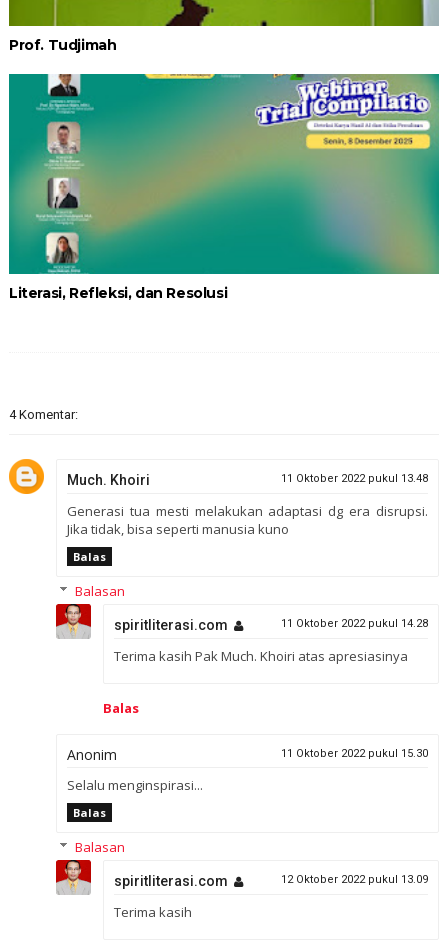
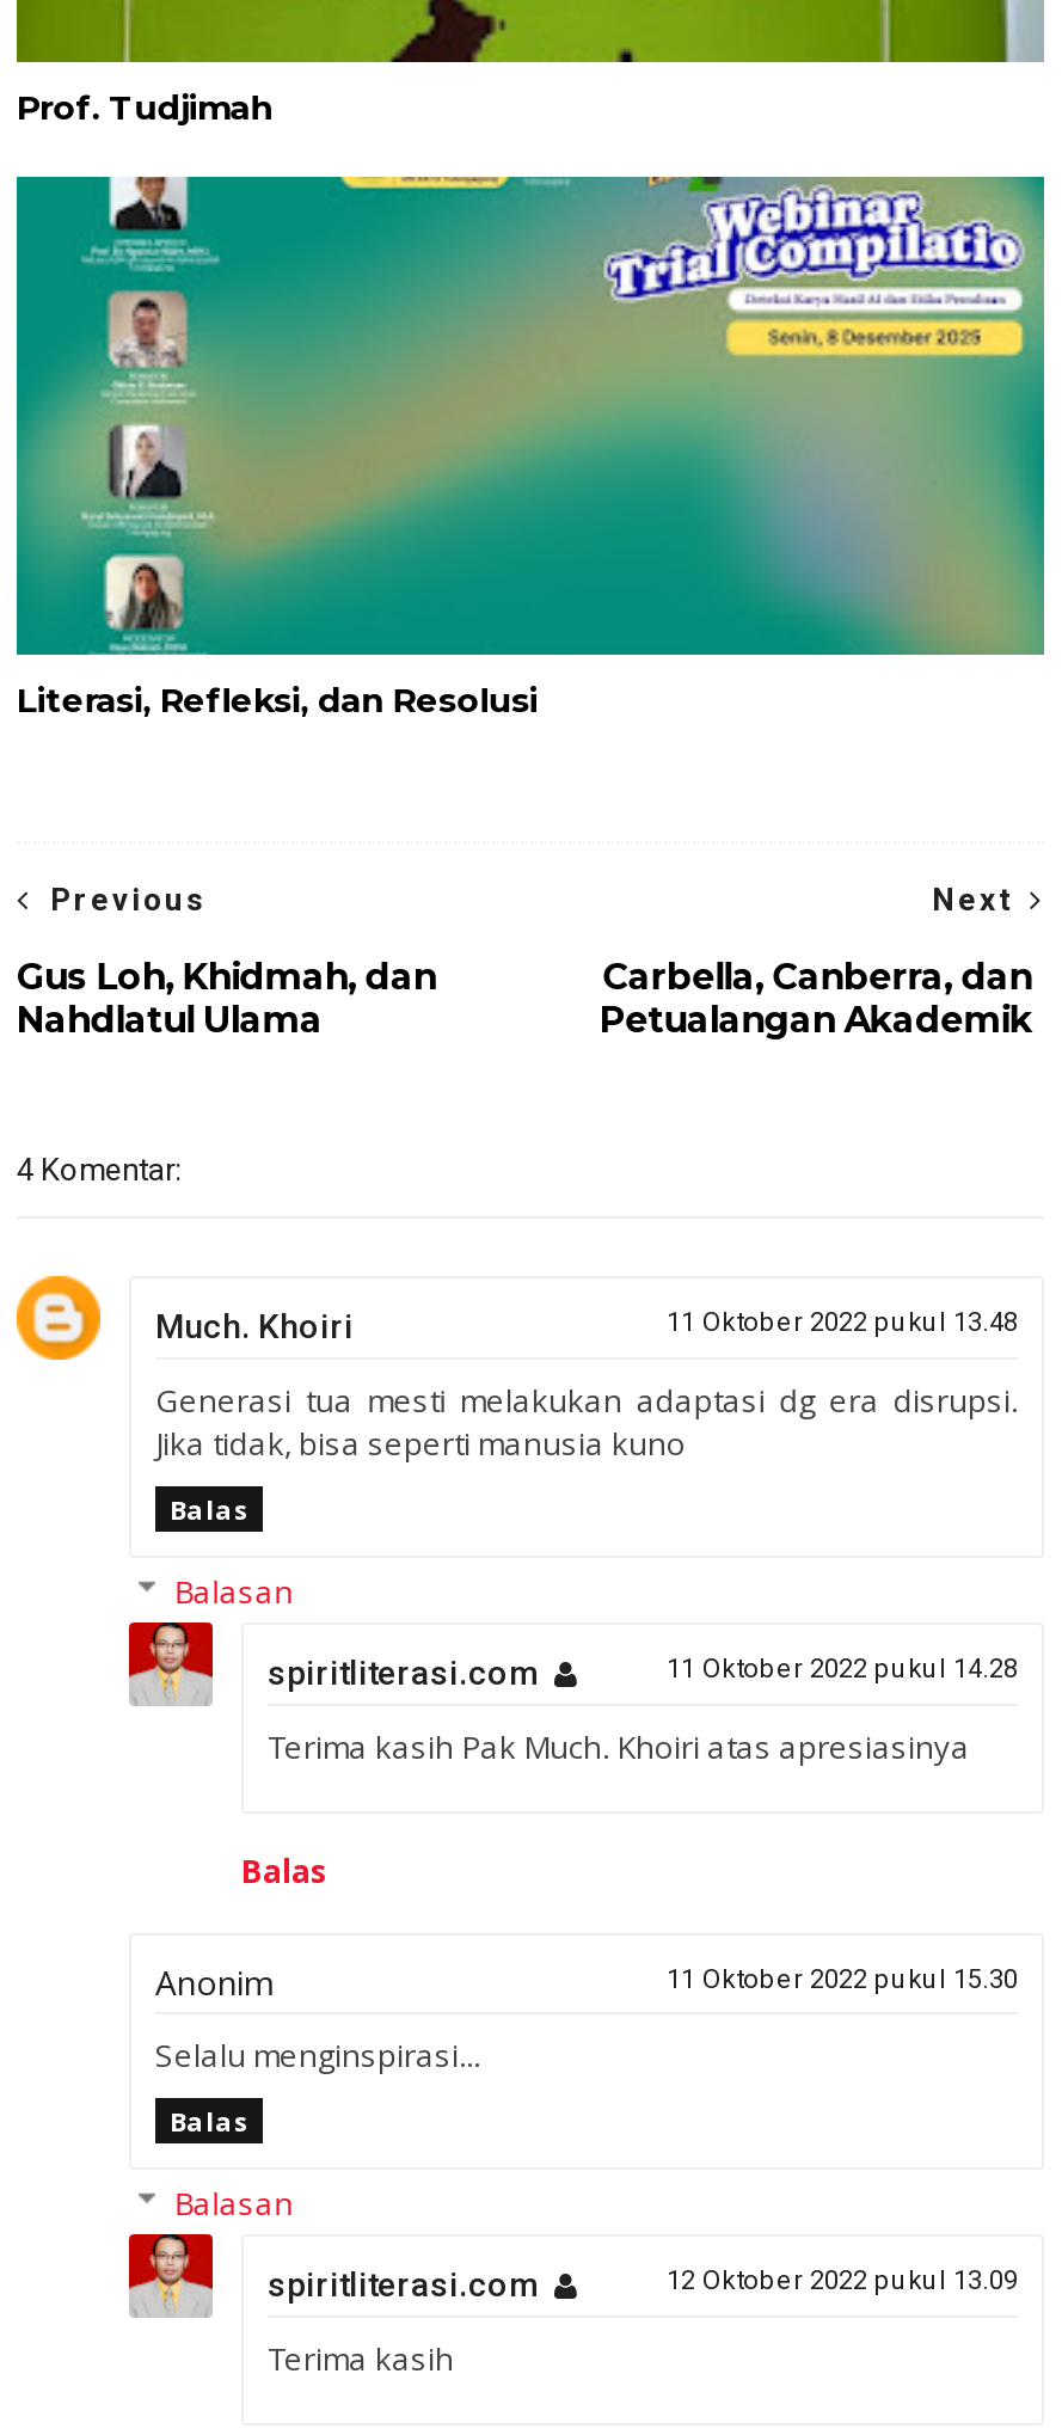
none -> [17,882,436,1042] Previous | Gus Loh, Khidmah, dan | Nahdlatul Ulama
none -> [600,882,1032,1042] Next | Carbella, Canberra, dan | Petualangan Akademik

